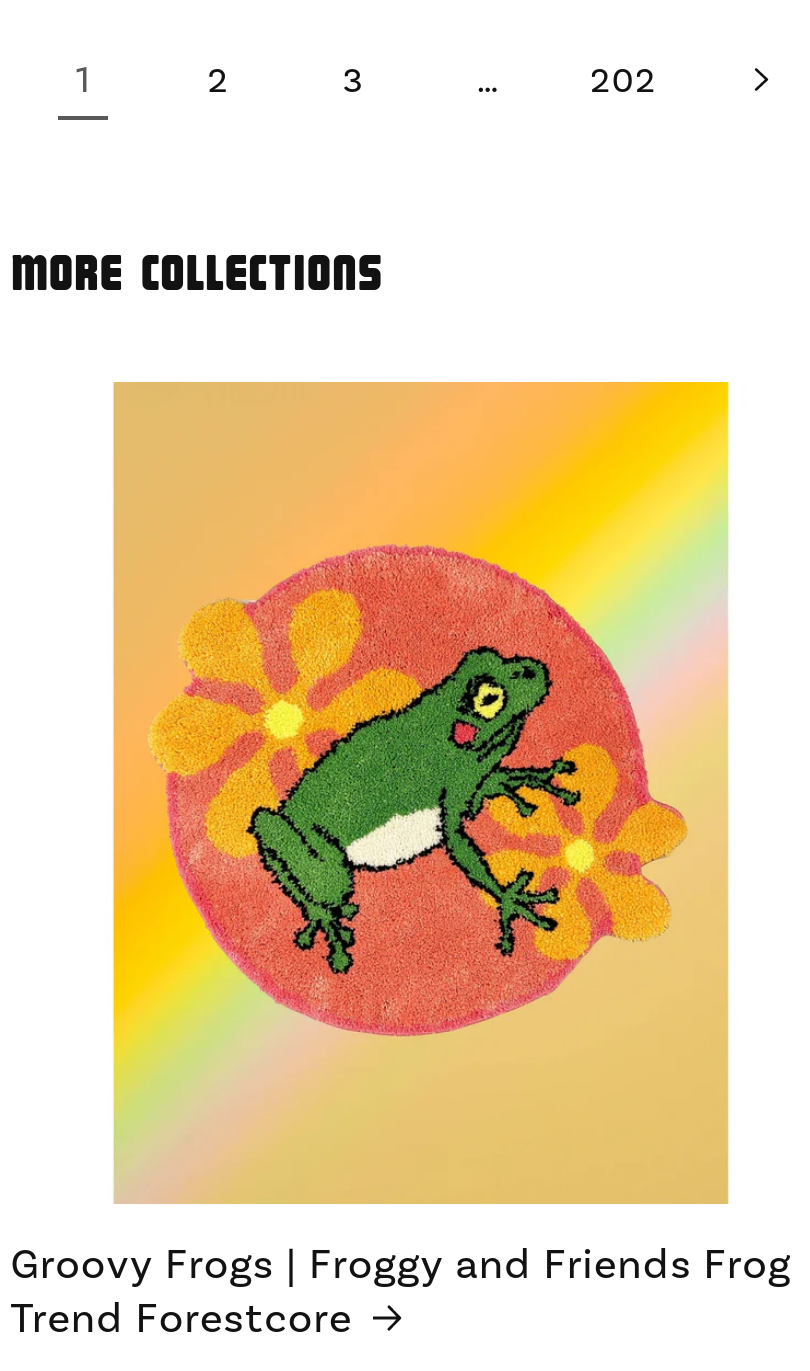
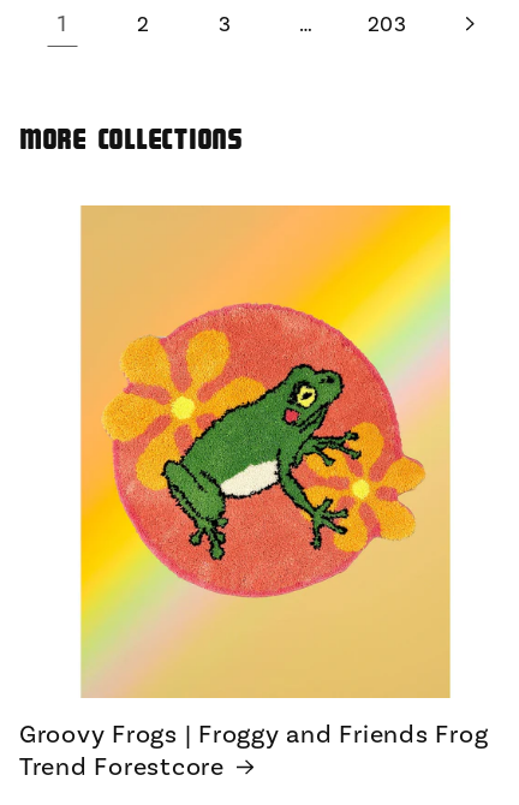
[590,60,657,100] 202 -> [367,12,407,36] 203

